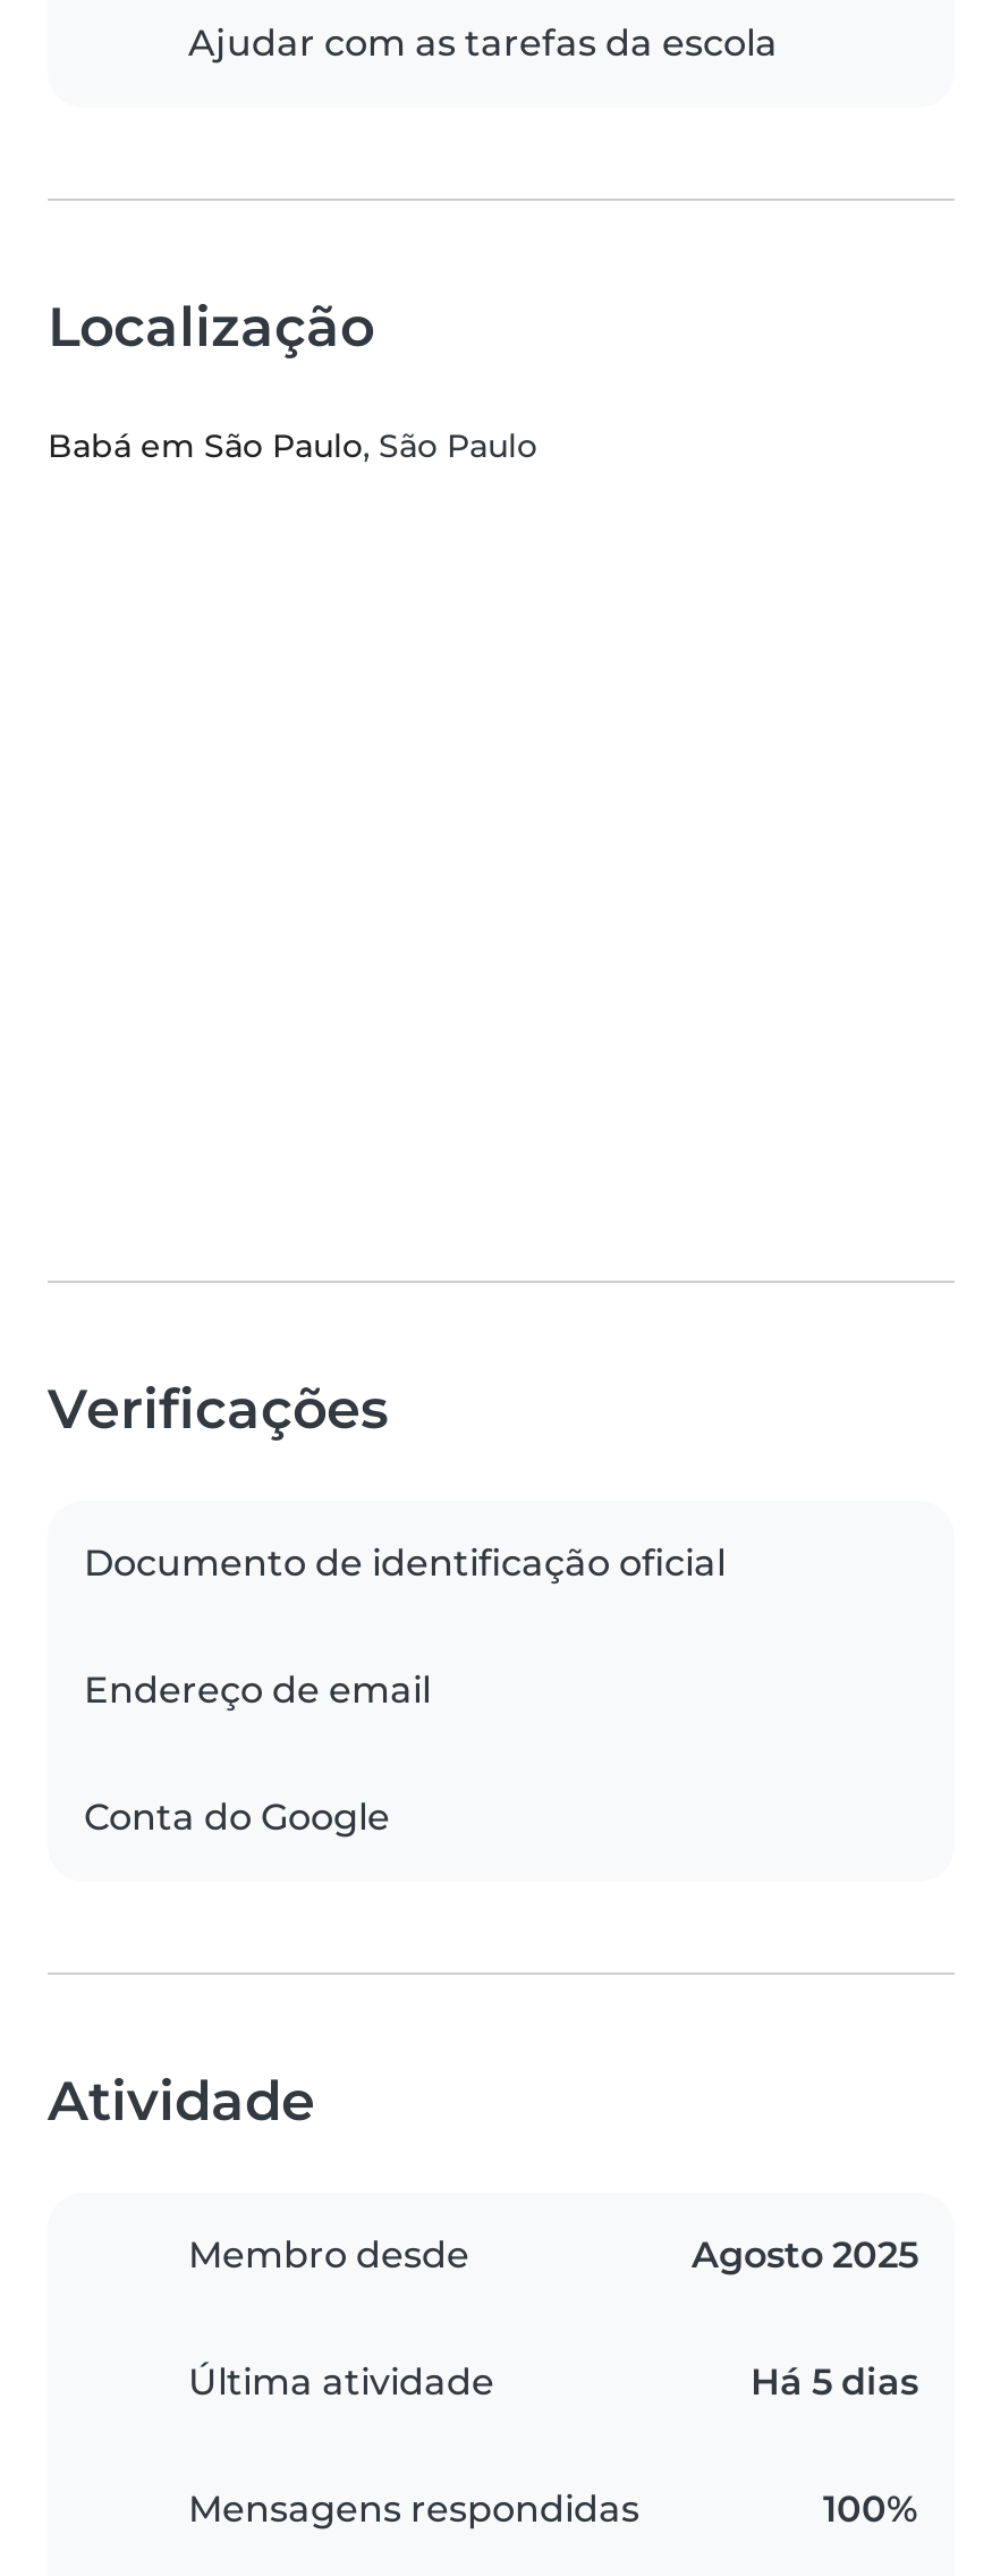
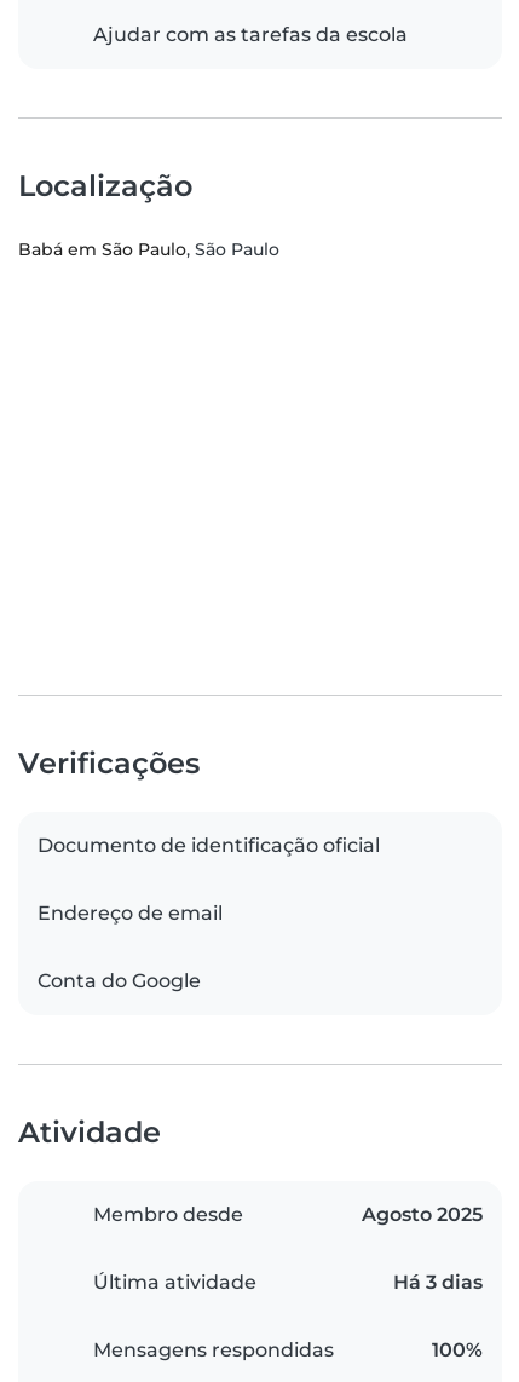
[751,2361,918,2404] Há 5 dias -> [393,1271,483,1294] Há 3 dias

